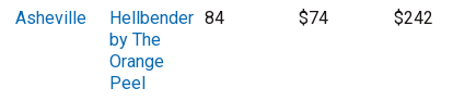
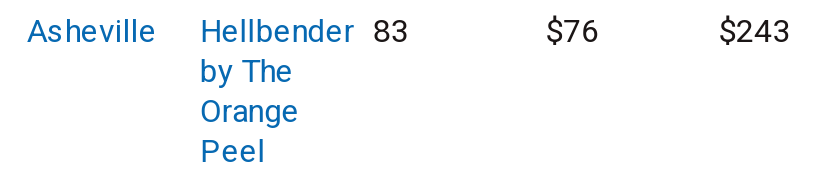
[15,8,224,28] Asheville Hellbender 84 -> [27,12,409,50] Asheville Hellbender 83
[299,8,328,28] $74 -> [545,12,599,50] $76
[393,8,433,28] $242 -> [718,12,790,50] $243

